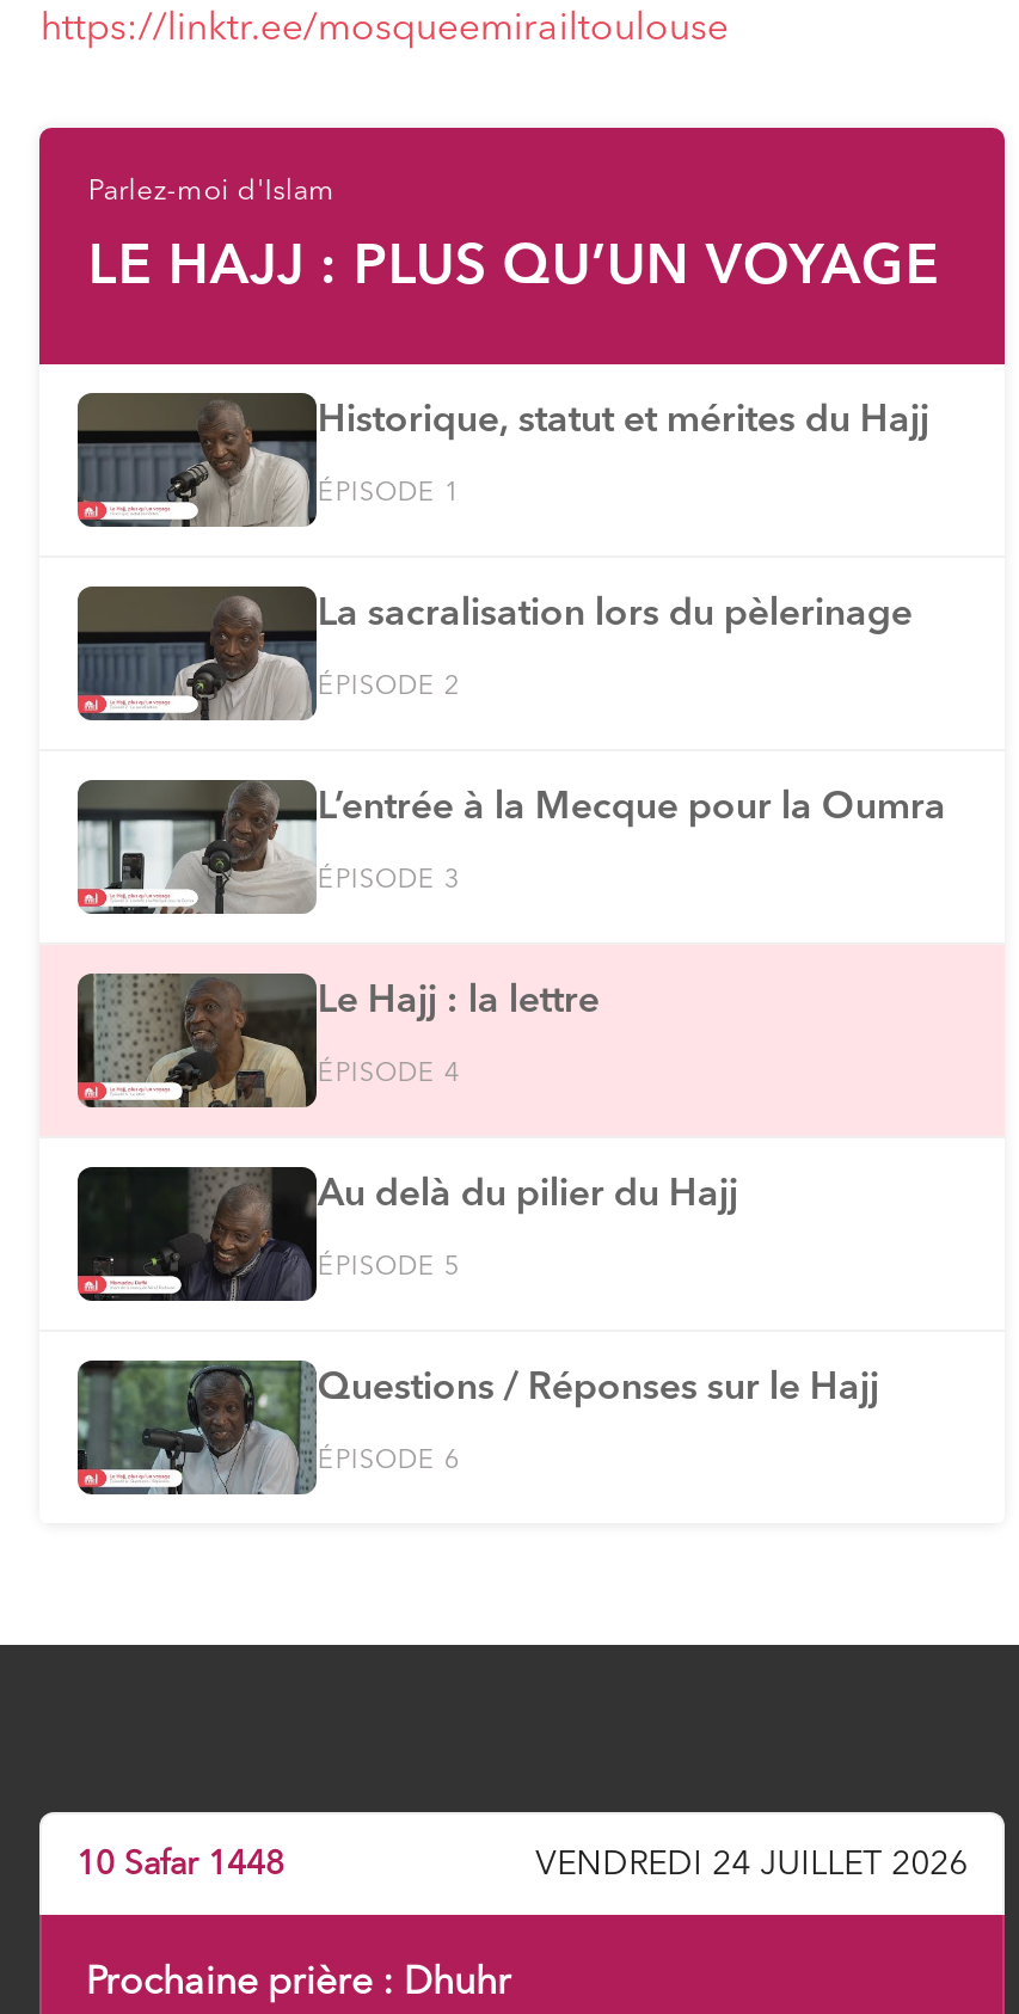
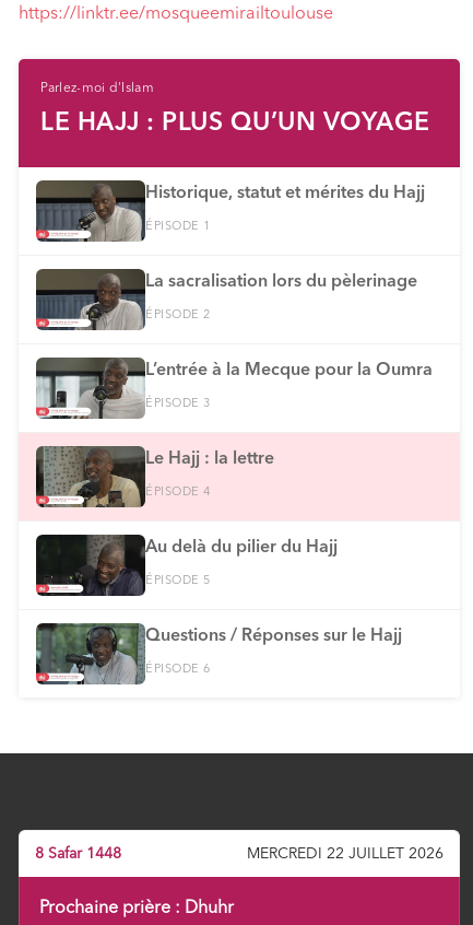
[76,1847,284,1880] 10 Safar 1448 -> [35,846,122,861] 8 Safar 1448
[535,1847,968,1880] VENDREDI 24 JUILLET 2026 -> [246,846,443,861] MERCREDI 22 JUILLET 2026

